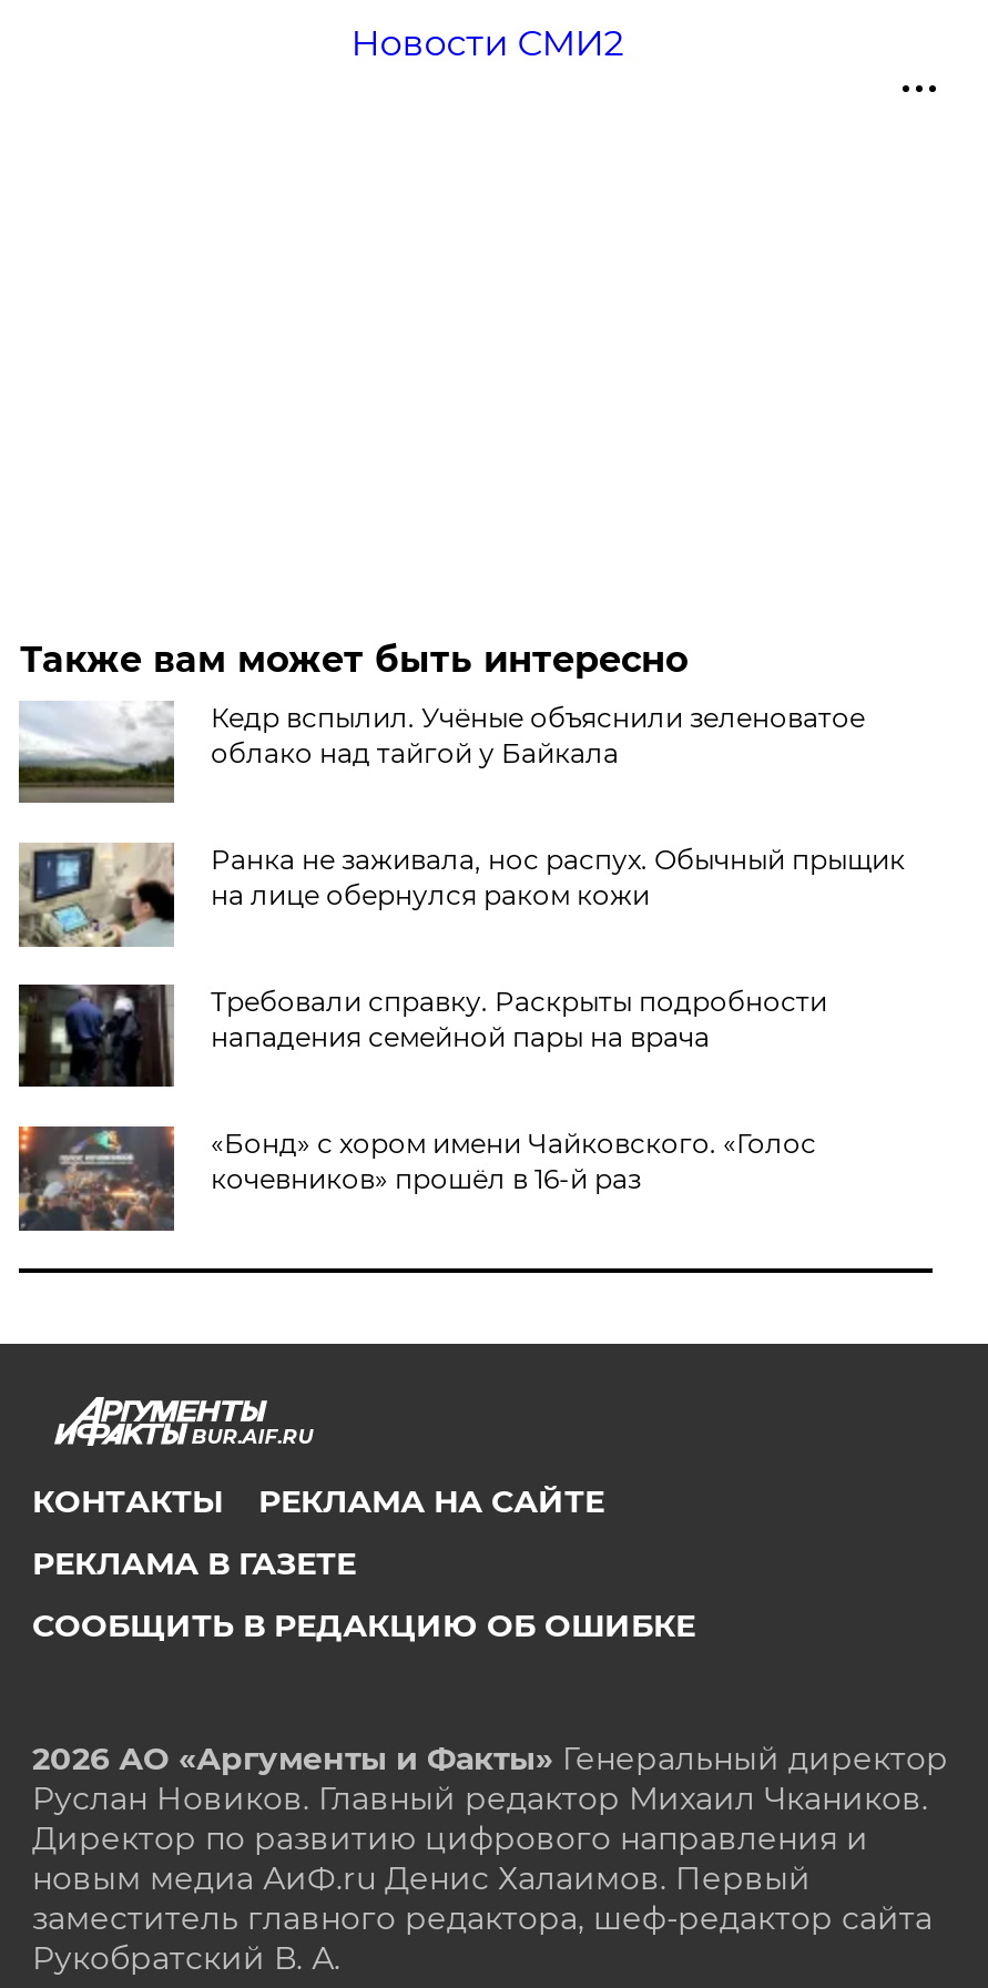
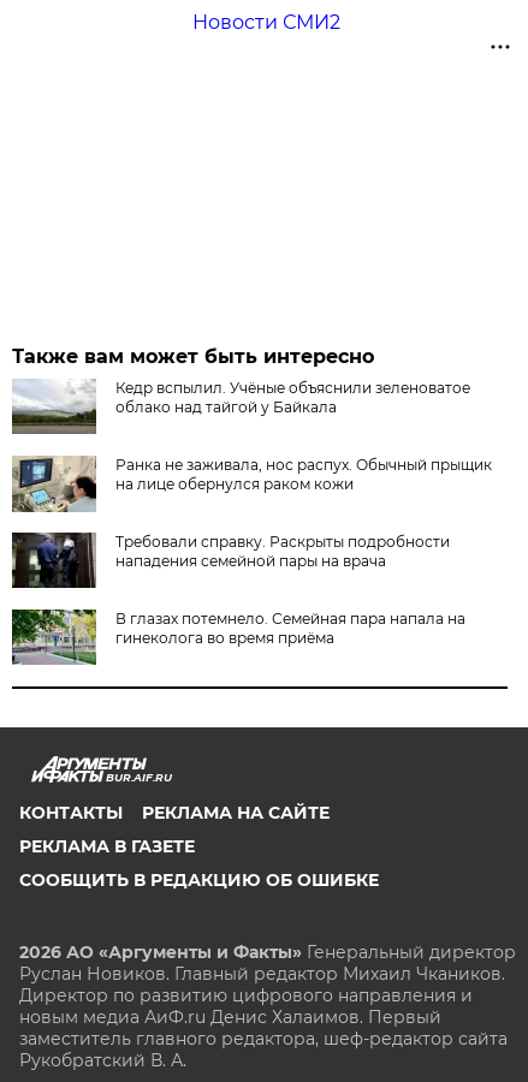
[17,1124,816,1233] [image] | «Бонд» с хором имени Чайковского. «Голос | кочевников» прошёл в 16-й раз -> [11,608,466,666] [image] | В глазах потемнело. Семейная пара напала на | гинеколога во время приёма

